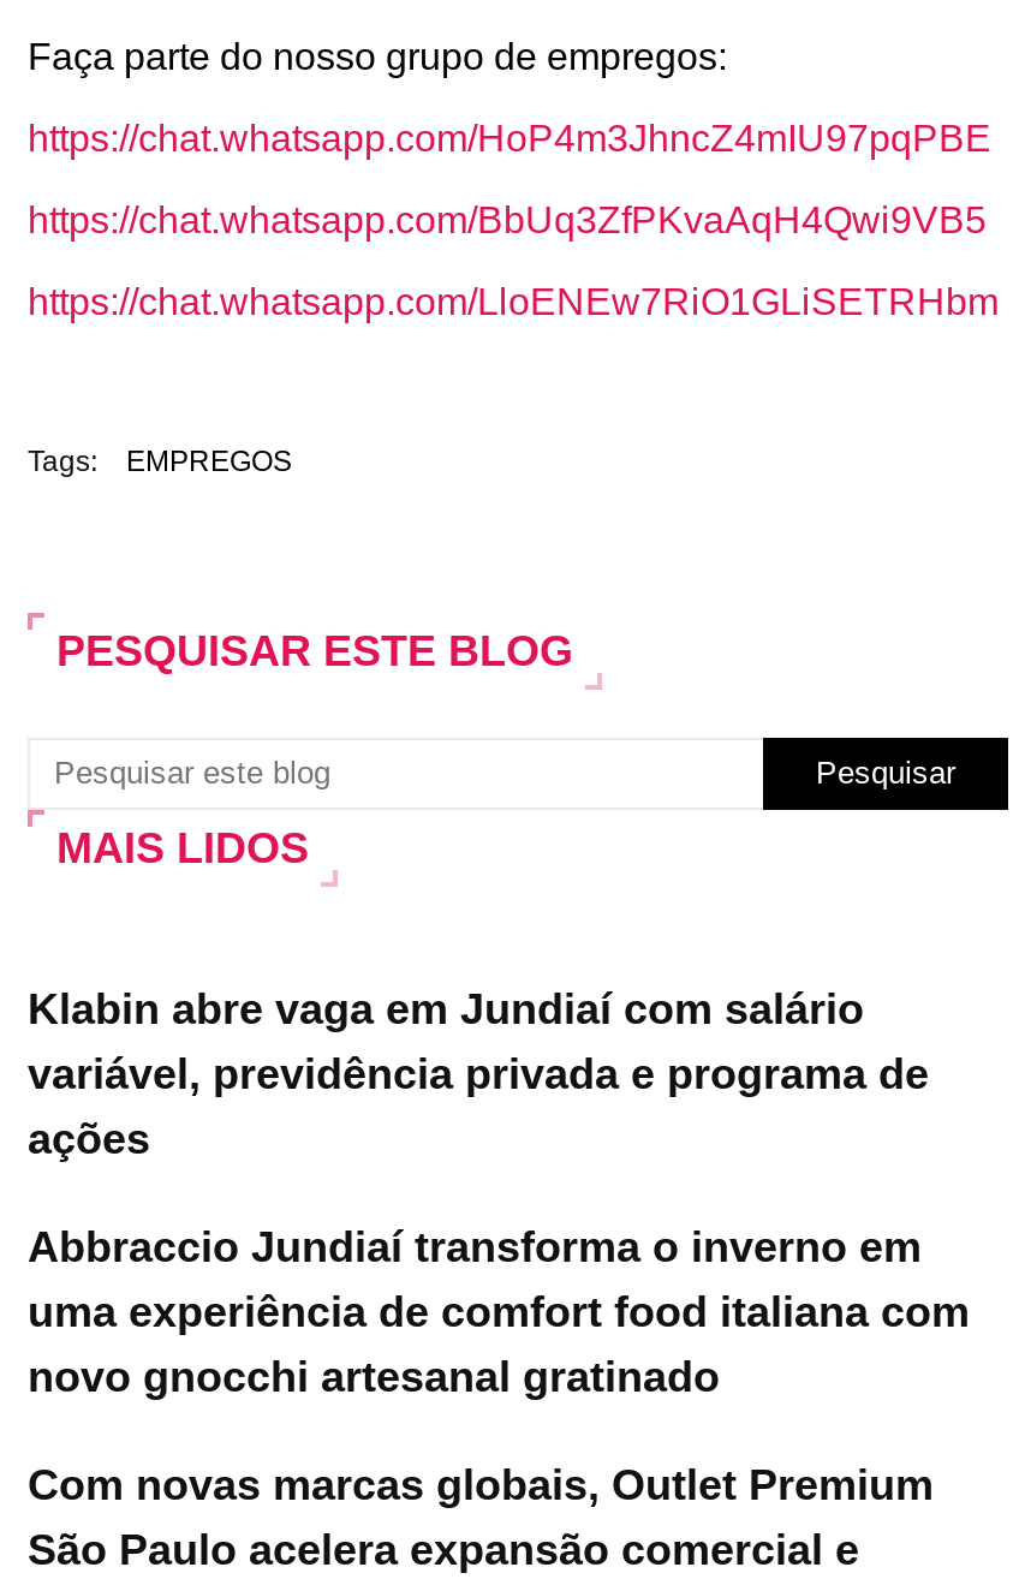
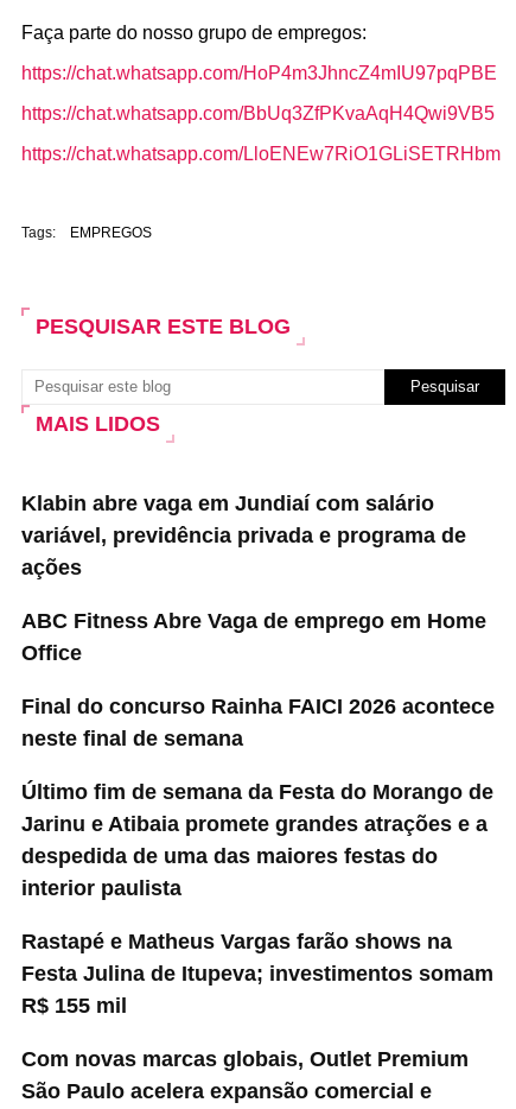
[28,1224,970,1402] Abbraccio Jundiaí transforma o inverno em | uma experiência de comfort food italiana com | novo gnocchi artesanal gratinado -> [21,610,495,1018] ABC Fitness Abre Vaga de emprego em Home | Office | Final do concurso Rainha FAICI 2026 acontece | neste final de semana | Último fim de semana da Festa do Morango de | Jarinu e Atibaia promete grandes atrações e a | despedida de uma das maiores festas do | interior paulista | Rastapé e Matheus Vargas farão shows na | Festa Julina de Itupeva; investimentos somam | R$ 155 mil

